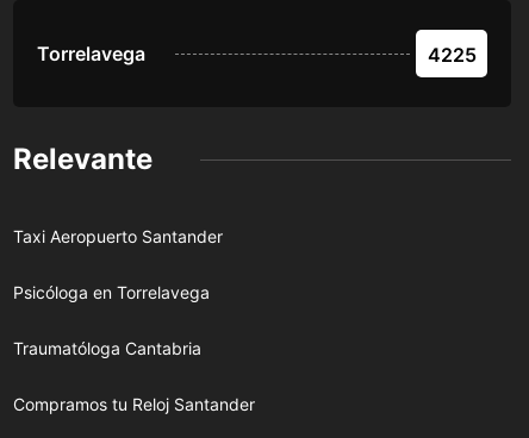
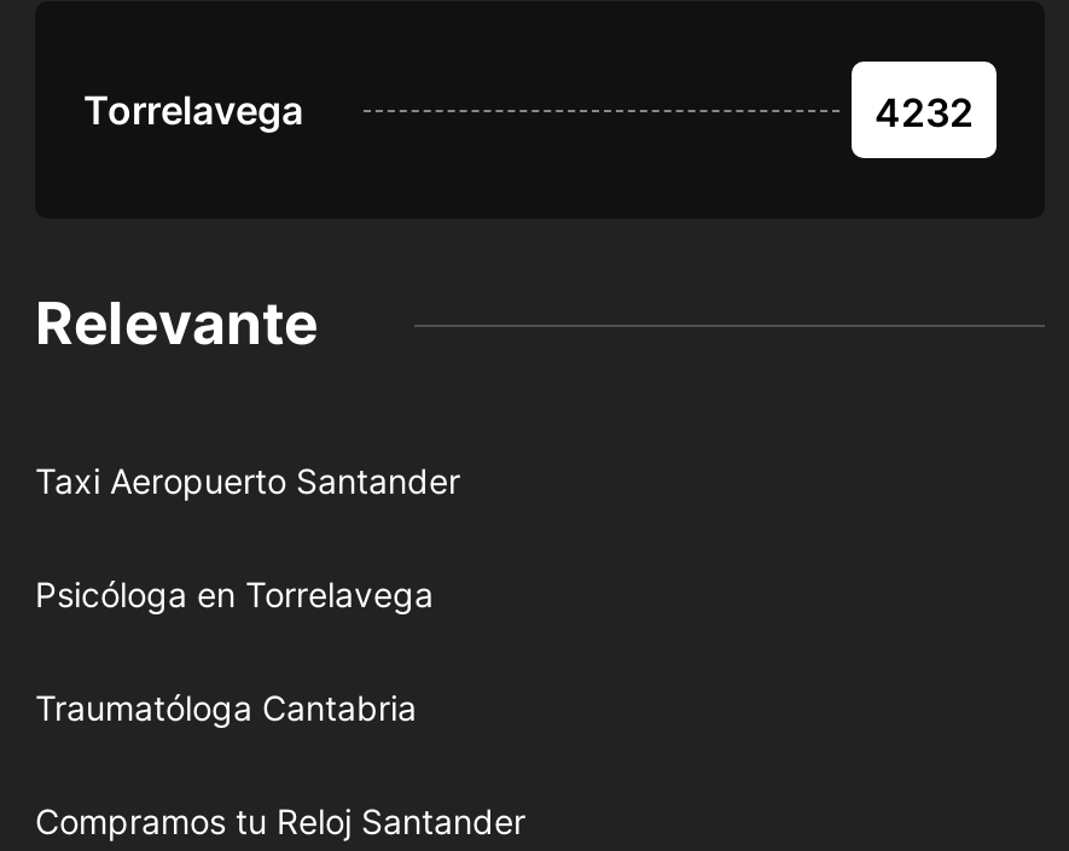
[427,43,476,67] 4225 -> [875,88,974,136] 4232

